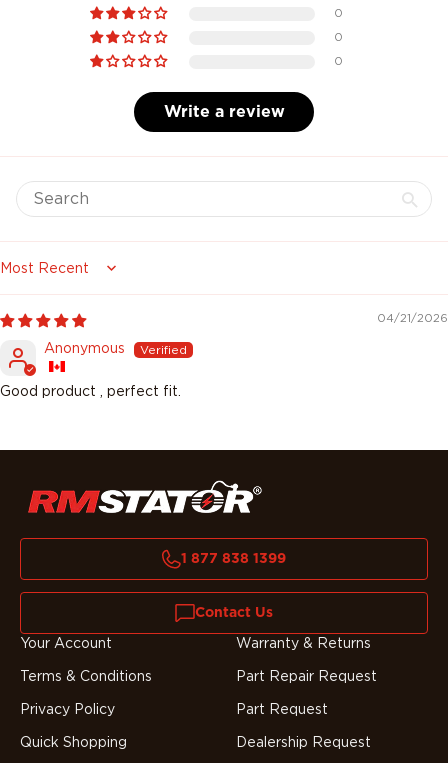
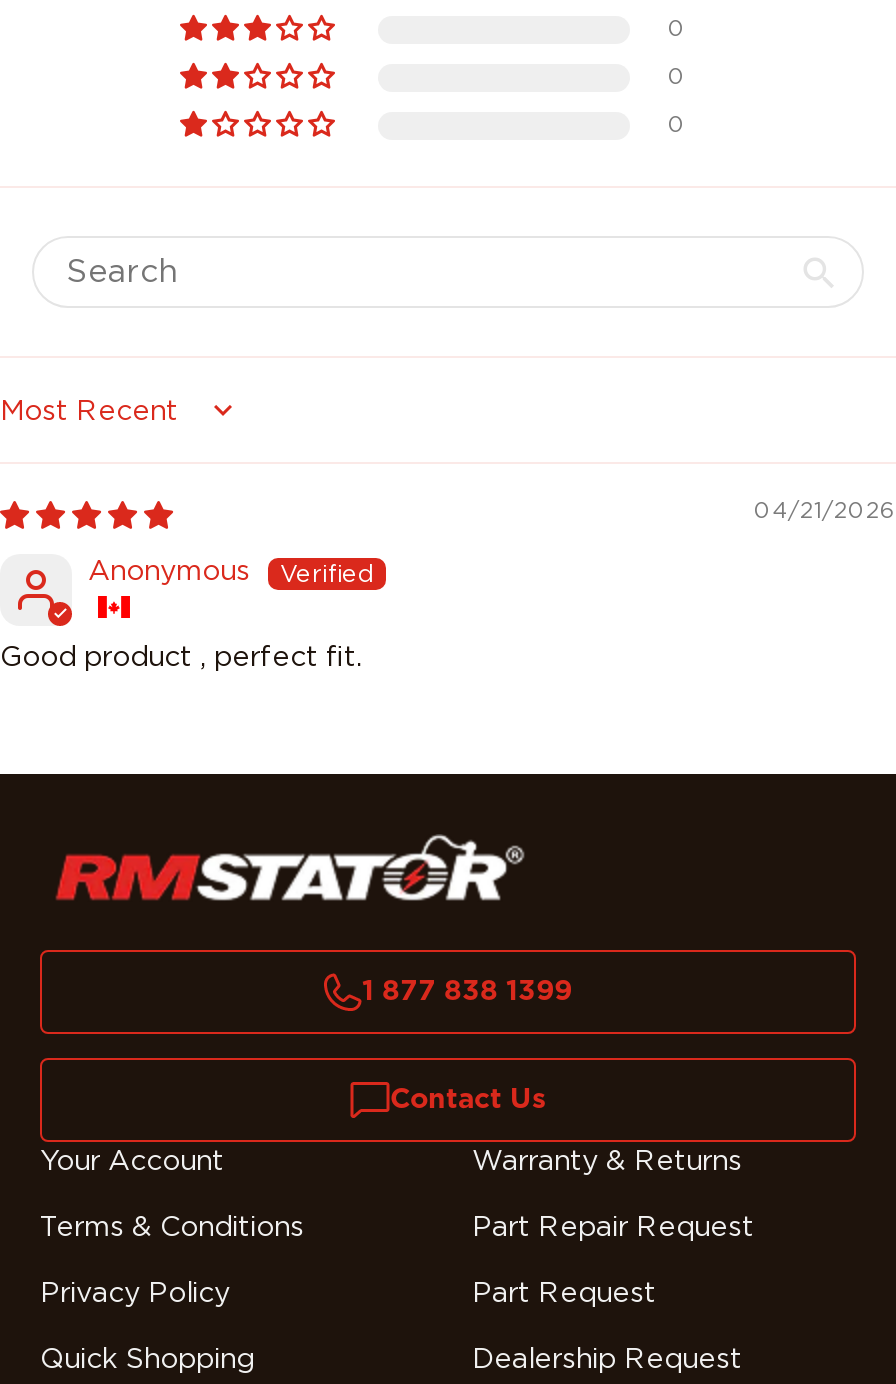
[163,104,284,120] Write a review -> none

